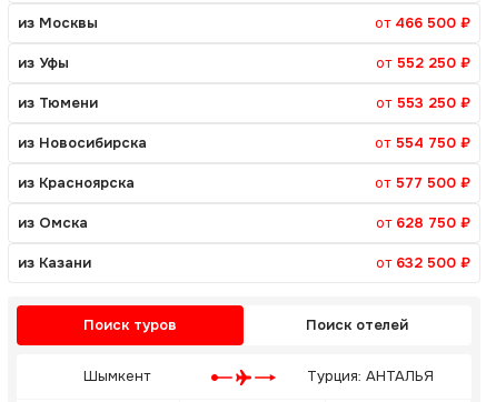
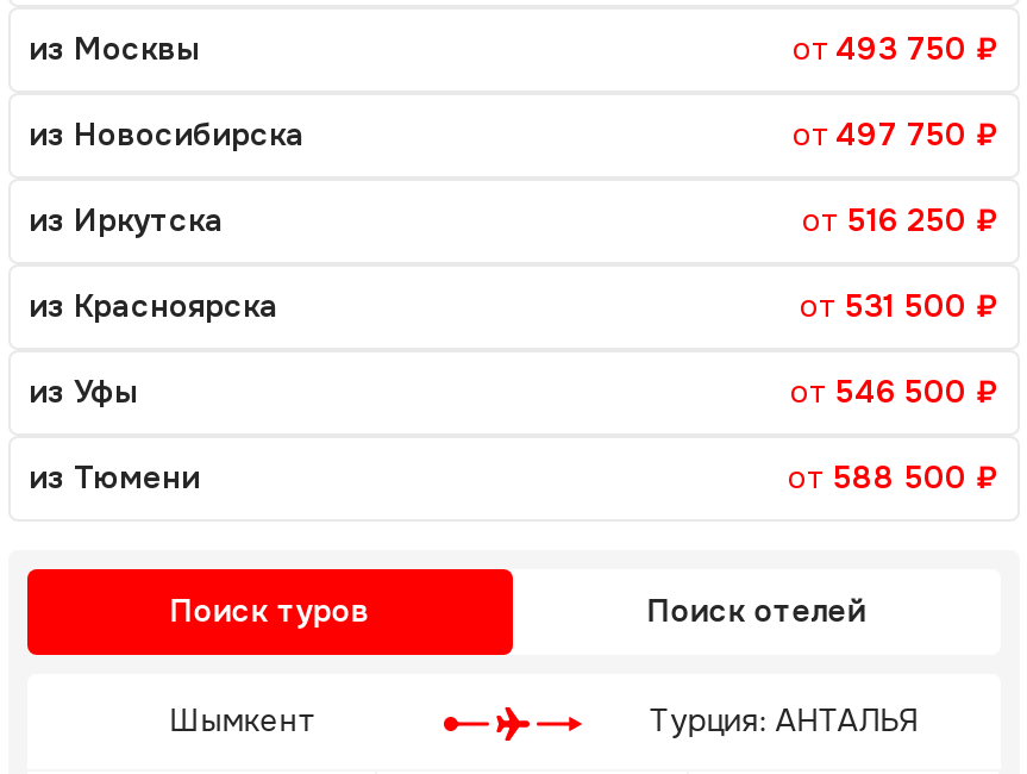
[374,13,470,32] от 466 500 ₽ -> [29,29,997,326] от 493 750 ₽ | от 497 750 ₽ | из Иркутска | от 516 250 ₽ | от 531 500 ₽
moved [17,53,97,112] -> [29,372,200,498]: из Уфы | из Тюмени
[375,53,470,72] от 552 250 ₽ -> [790,372,997,412] от 546 500 ₽
[17,93,470,272] от 553 250 ₽ | от 554 750 ₽ | от 577 500 ₽ | из Омска | от 628 750 ₽ | из Казани | от 632 500 ₽ -> [788,457,997,498] от 588 500 ₽
moved [17,133,146,152] -> [29,114,305,155]: из Новосибирска
moved [17,173,134,192] -> [29,286,278,326]: из Красноярска

